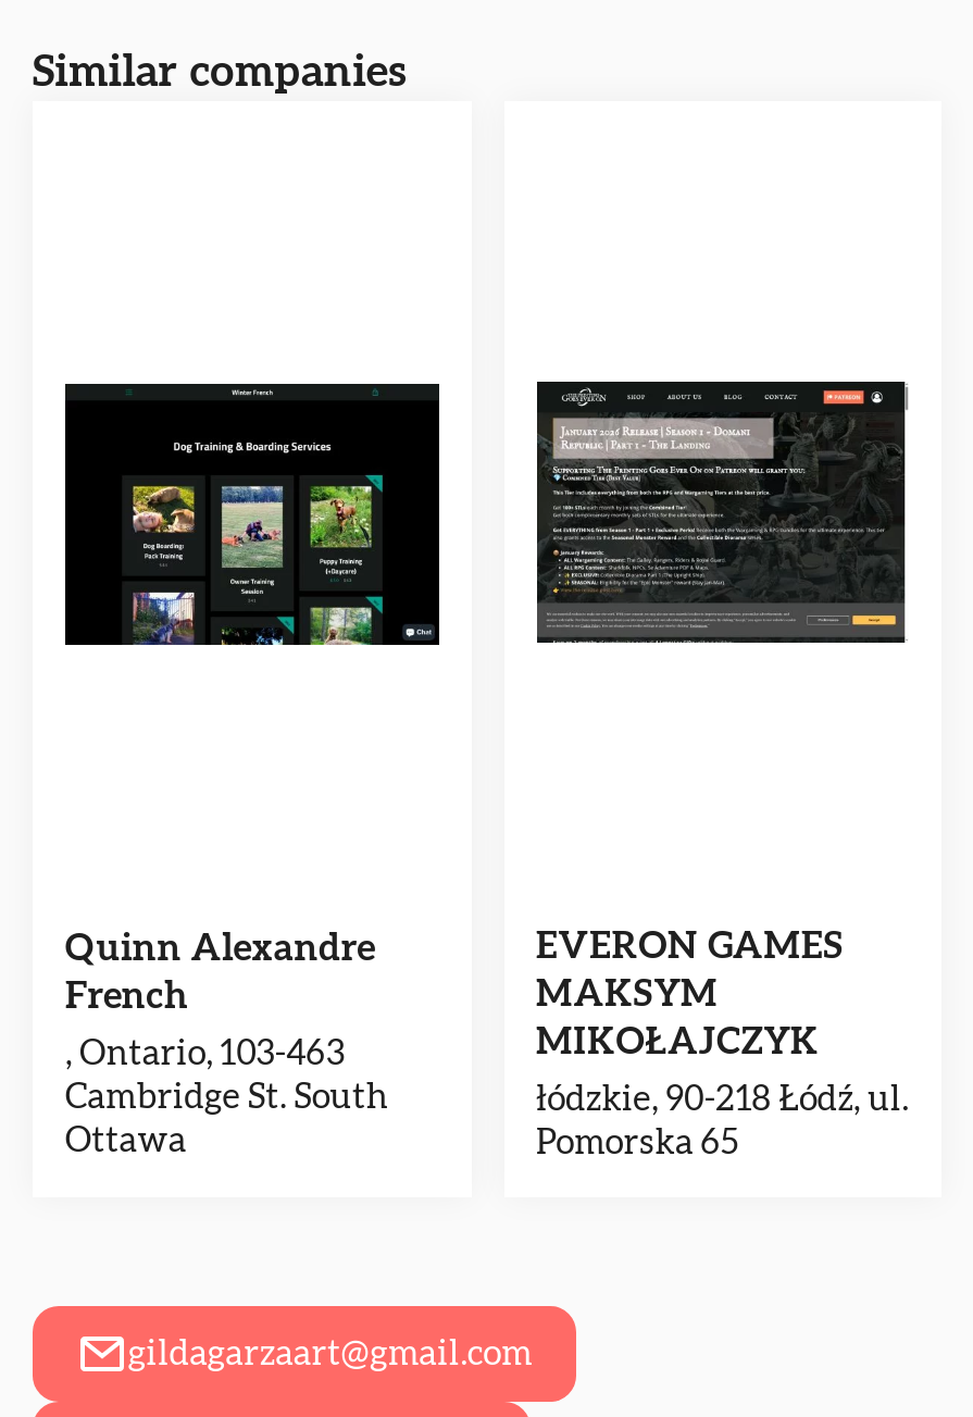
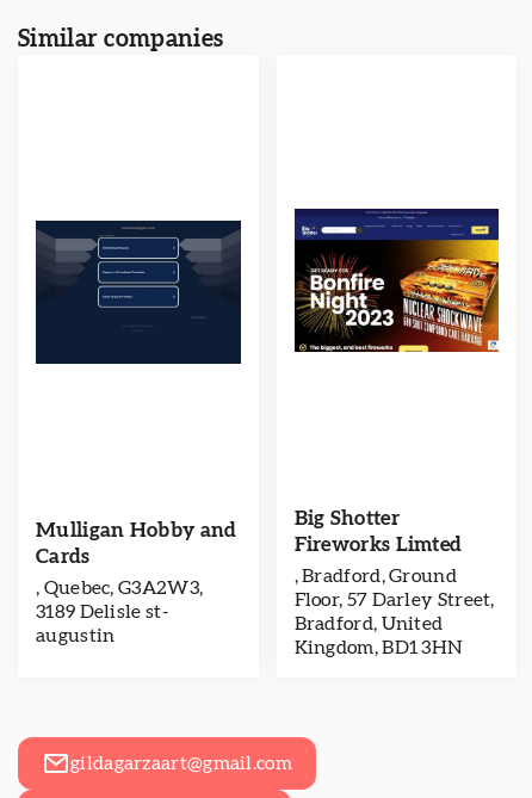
[65,382,439,647] [image] -> [35,219,242,365] [image]
[537,382,909,645] [image] -> [295,209,500,353] [image]
[65,930,375,1015] Quinn Alexandre | French -> [36,520,237,567] Mulligan Hobby and | Cards
[536,928,844,1060] EVERON GAMES | MAKSYM | MIKOŁAJCZYK -> [294,508,462,555] Big Shotter | Fireworks Limted
[65,1036,389,1158] , Ontario, 103-463 | Cambridge St. South | Ottawa -> [36,579,203,645] , Quebec, G3A2W3, | 3189 Delisle st- | augustin
[536,1082,909,1160] łódzkie, 90-218 Łódź, ul. | Pomorska 65 -> [294,567,495,657] , Bradford, Ground | Floor, 57 Darley Street, | Bradford, United | Kingdom, BD1 3HN

